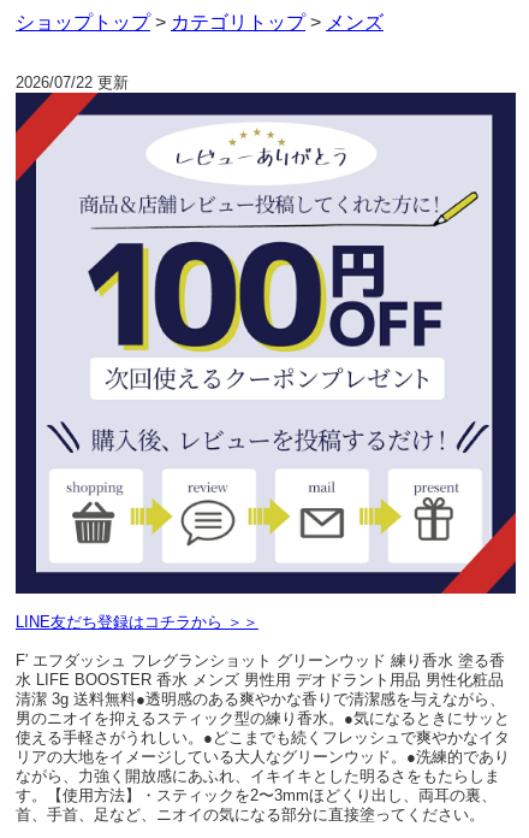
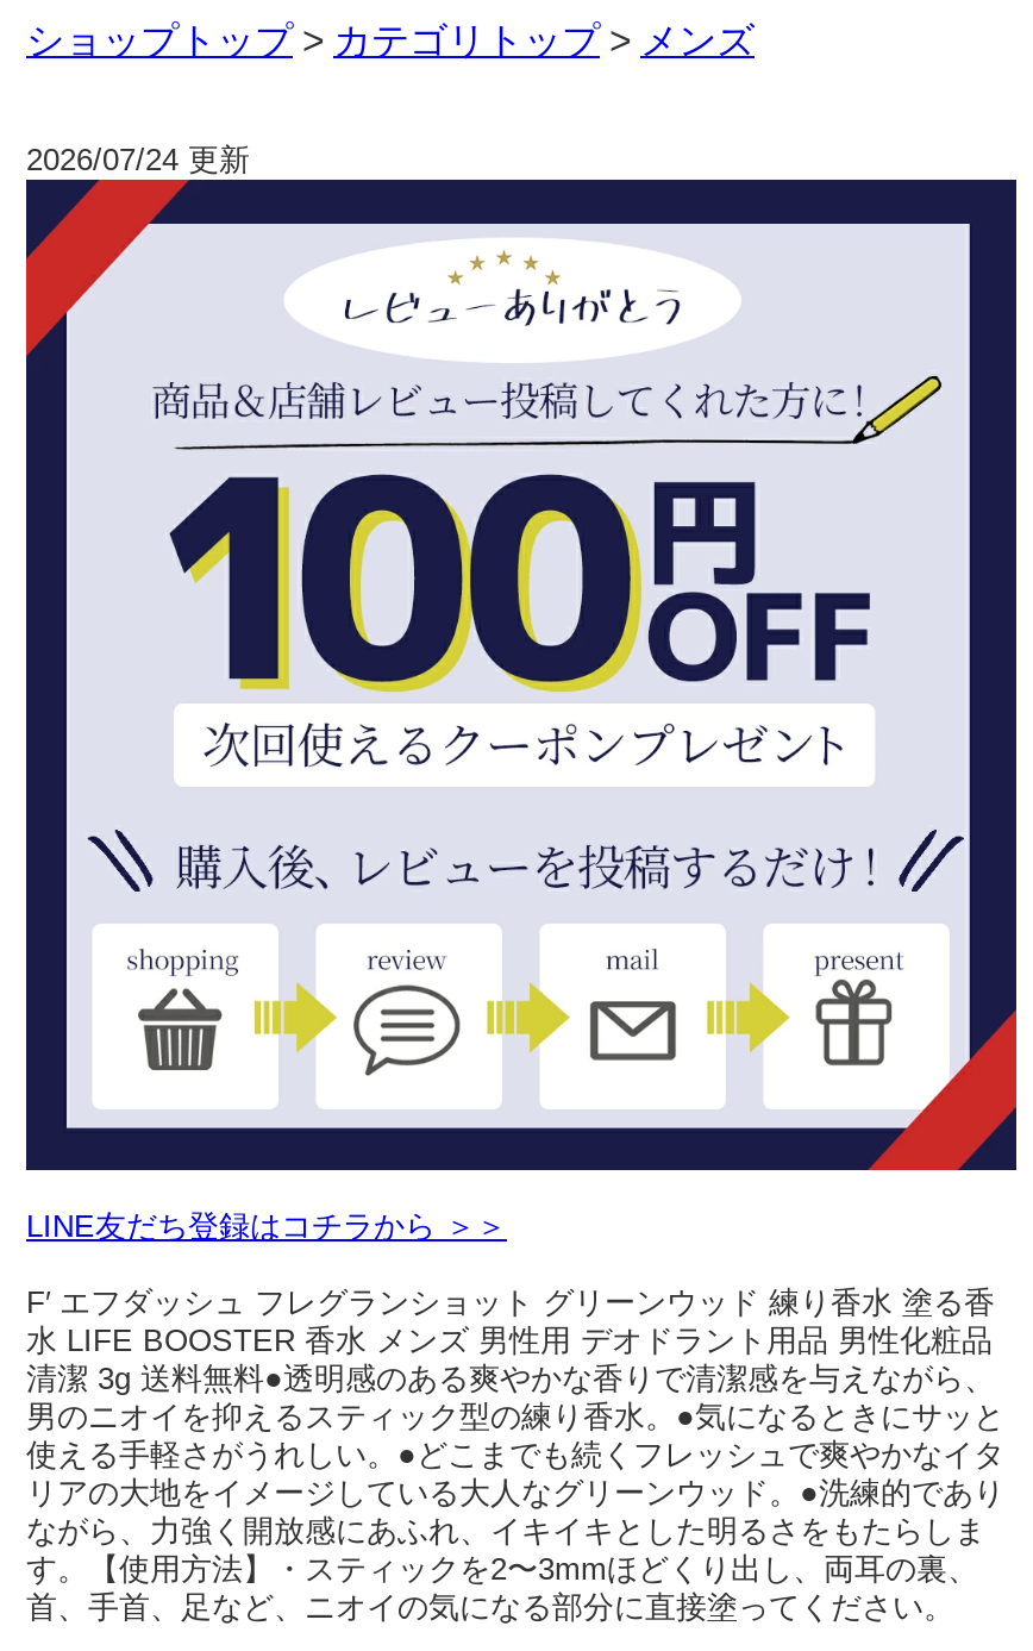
[16,73,129,92] 2026/07/22 更新 -> [26,142,250,177] 2026/07/24 更新

